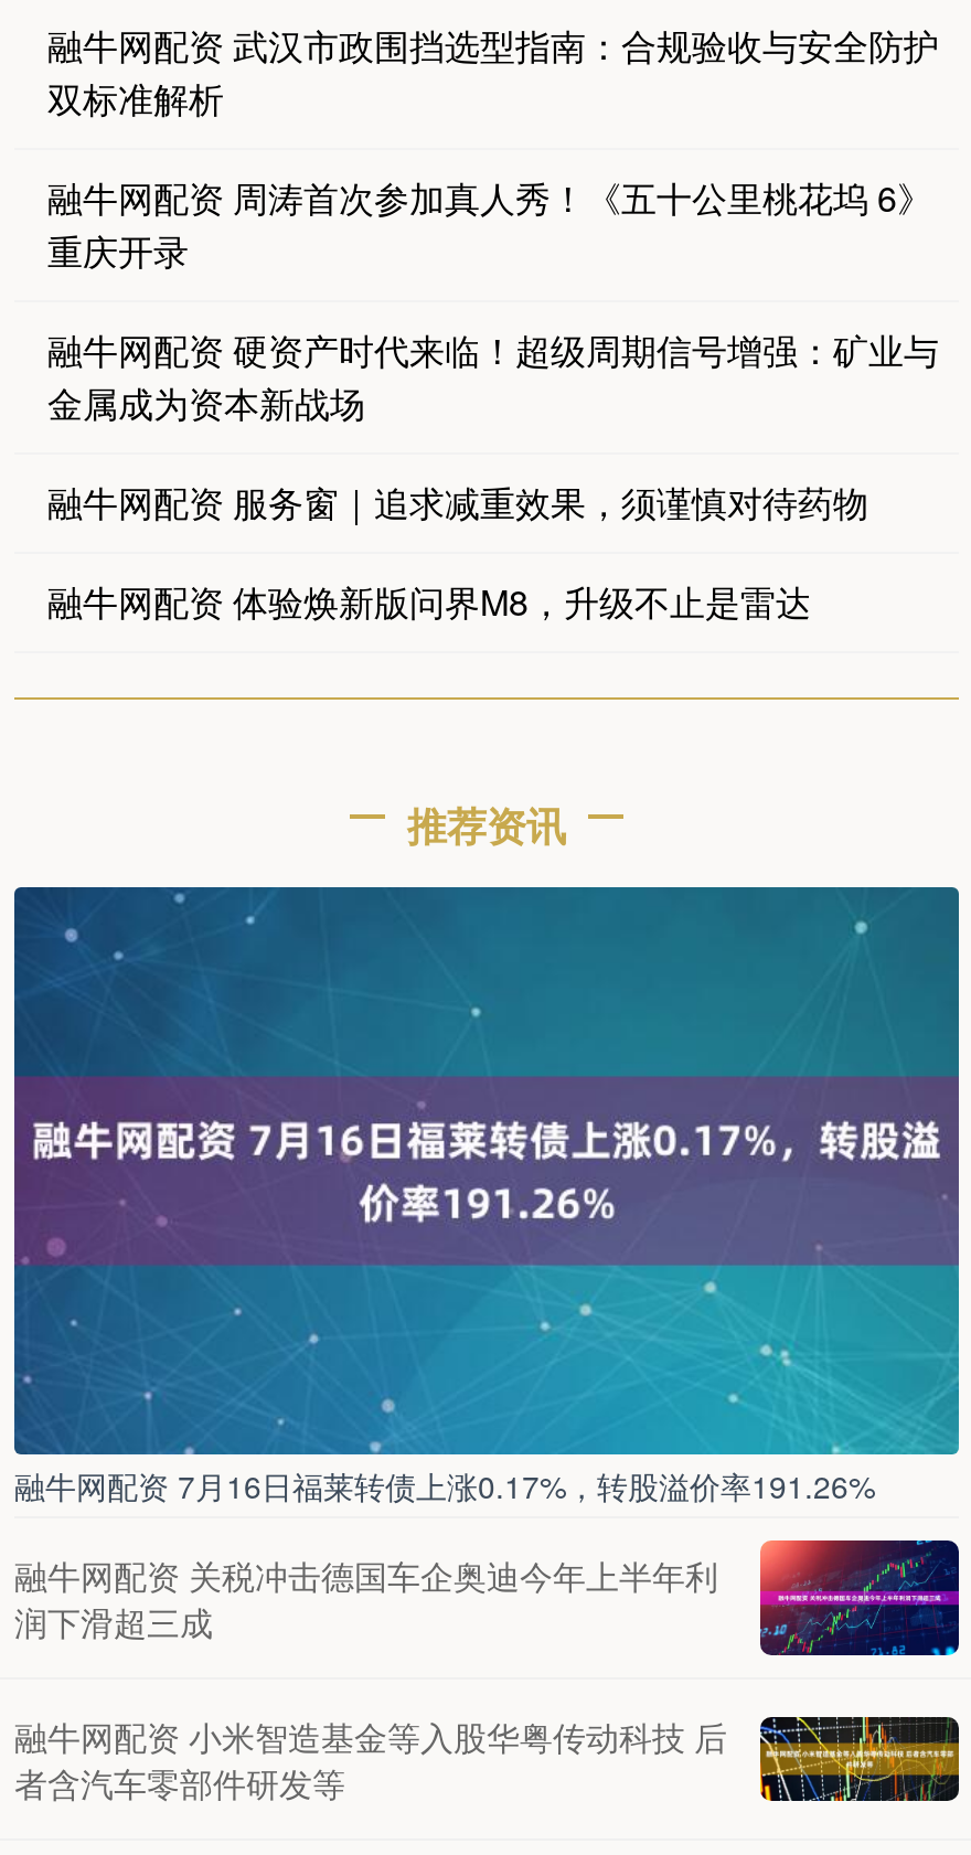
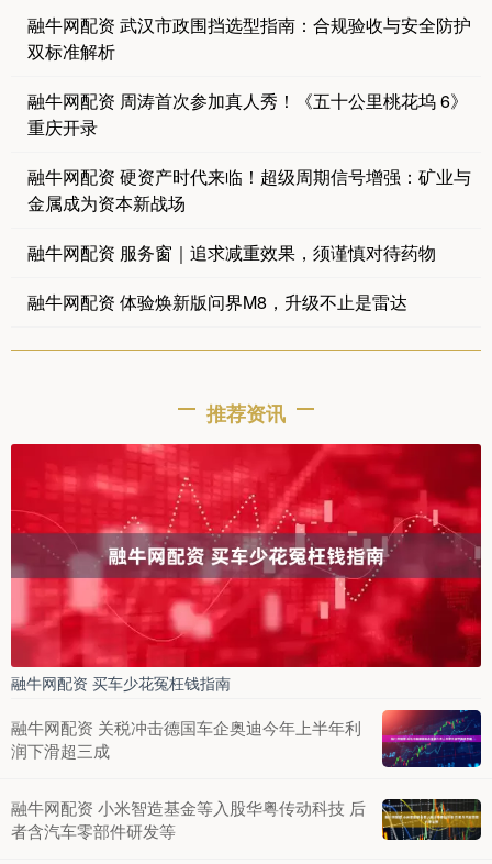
[12,885,961,1508] [image] | 融牛网配资 7月16日福莱转债上涨0.17%，转股溢价率191.26% -> [10,443,482,694] [image] | 融牛网配资 买车少花冤枉钱指南

